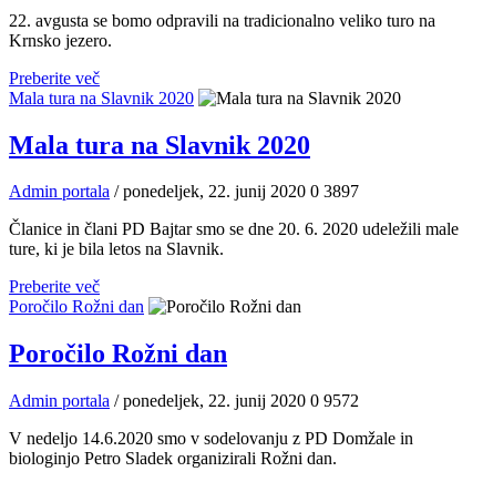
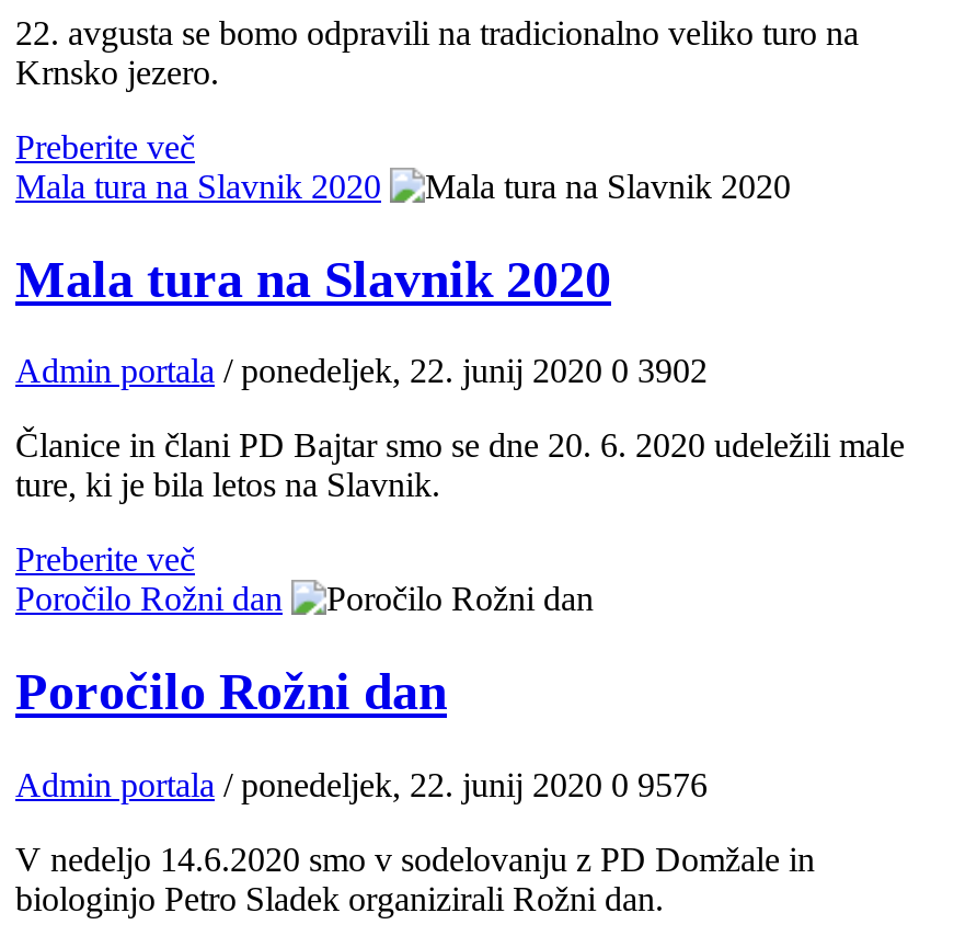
[9,182,359,201] Admin portala / ponedeljek, 22. junij 2020 0 3897 -> [15,353,708,390] Admin portala / ponedeljek, 22. junij 2020 0 3902
[9,391,359,410] Admin portala / ponedeljek, 22. junij 2020 0 9572 -> [15,767,708,804] Admin portala / ponedeljek, 22. junij 2020 0 9576

